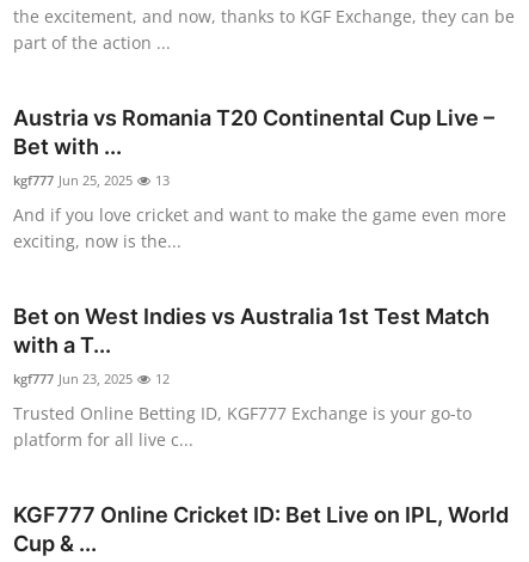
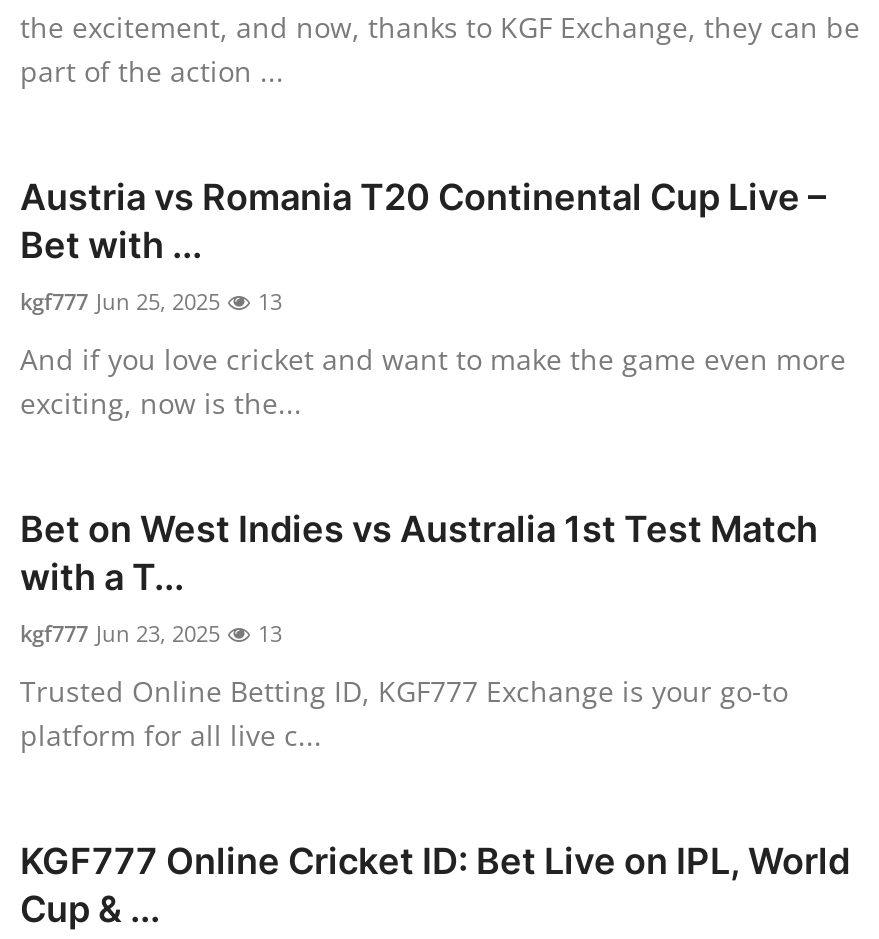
[13,369,170,387] kgf777 Jun 23, 2025 12 -> [20,618,282,648] kgf777 Jun 23, 2025 13

